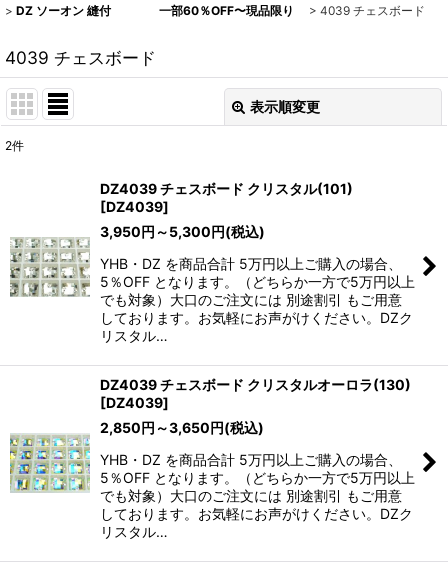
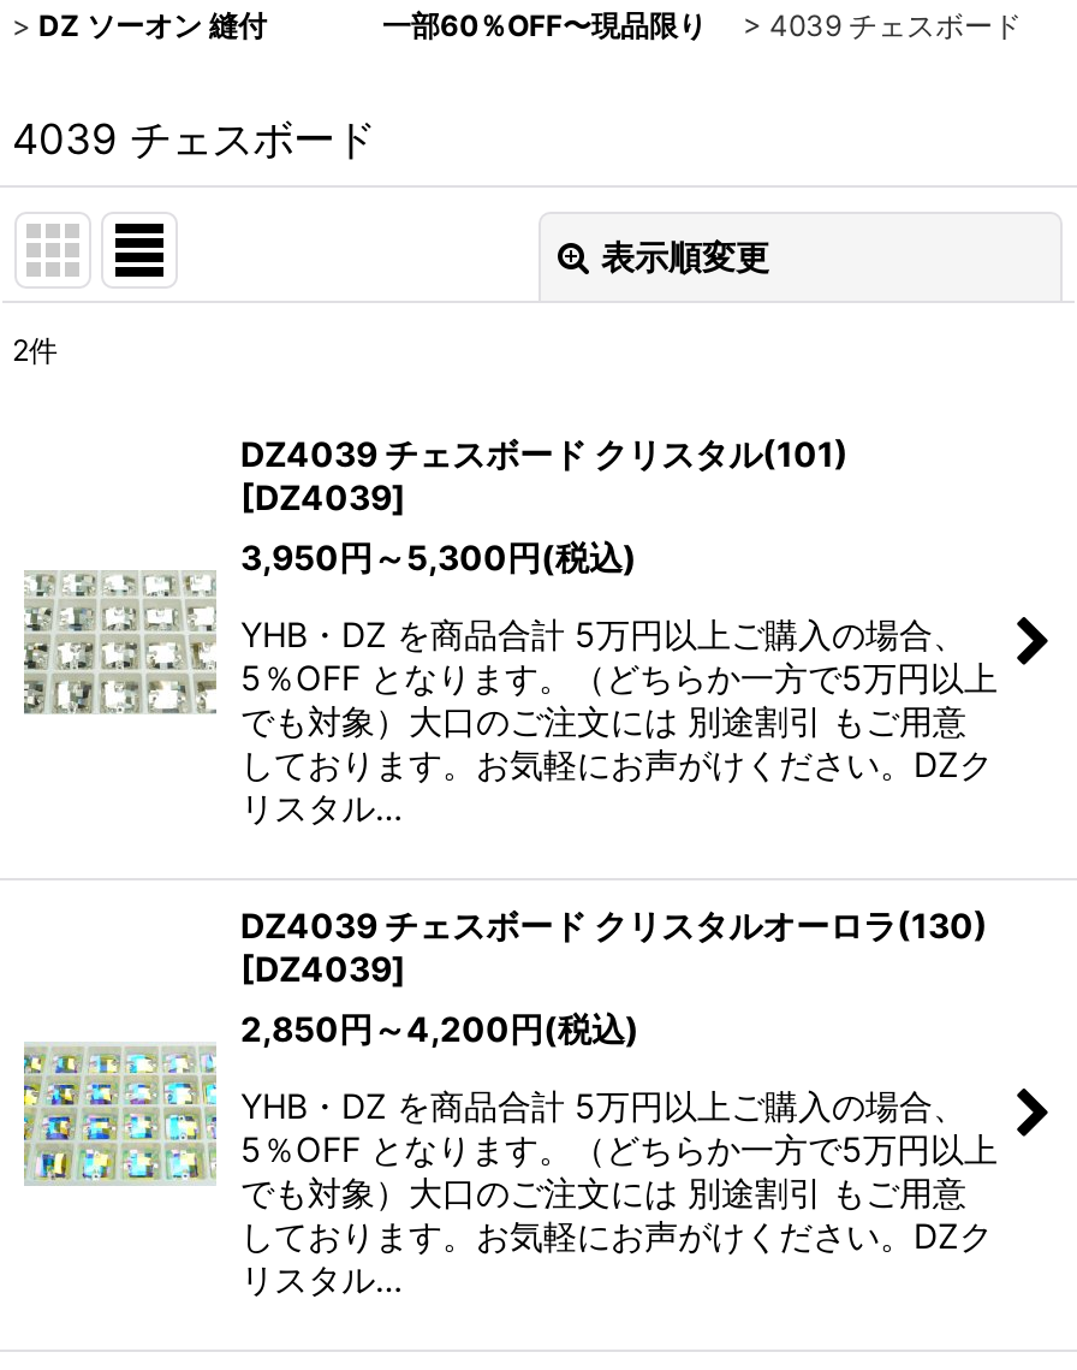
[100,419,264,436] 2,850円～3,650円(税込) -> [240,1008,639,1049] 2,850円～4,200円(税込)

